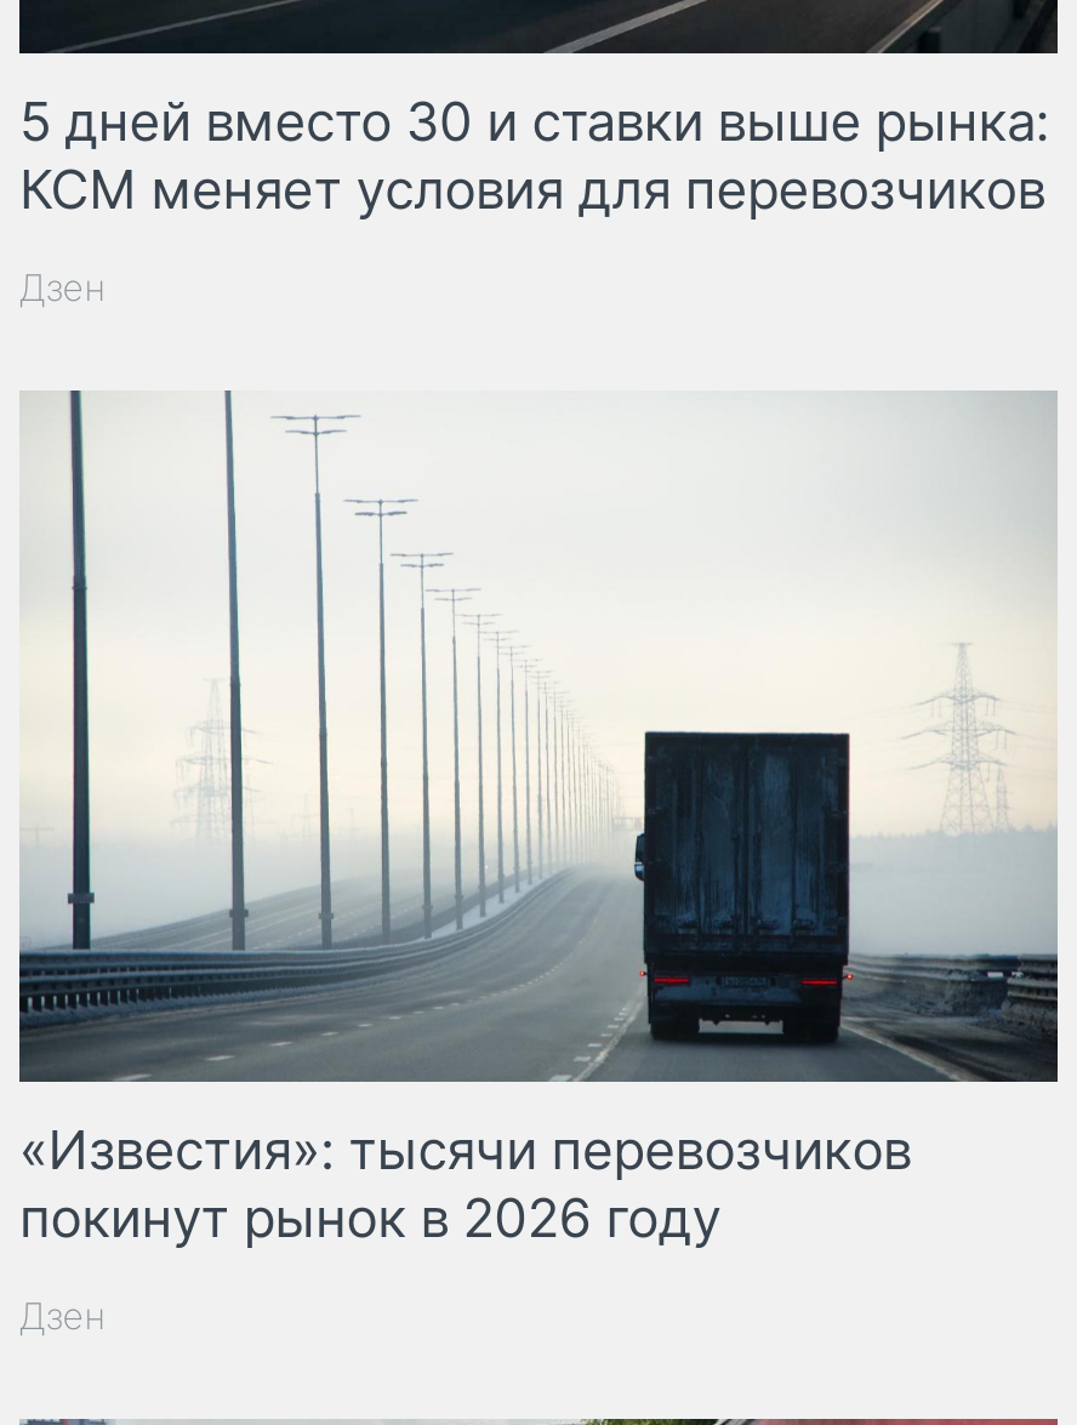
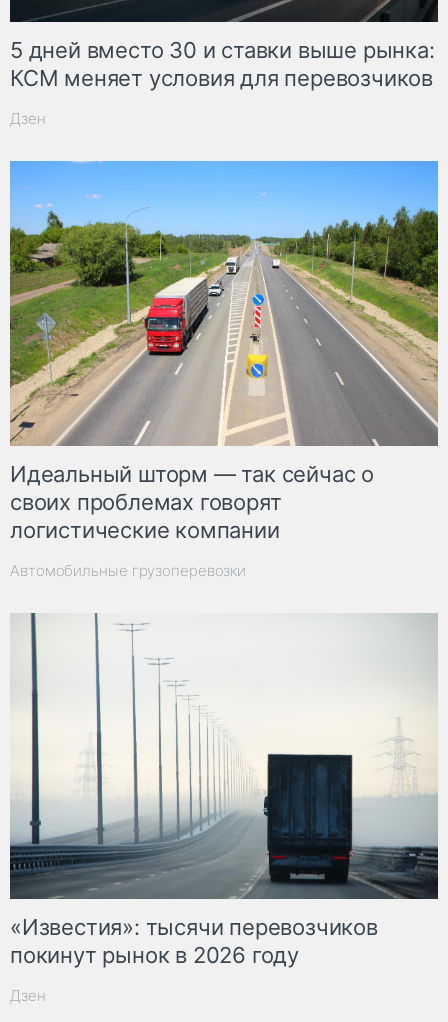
none -> [9,160,439,580] [image] | Идеальный шторм — так сейчас о | своих проблемах говорят | логистические компании | Автомобильные грузоперевозки

